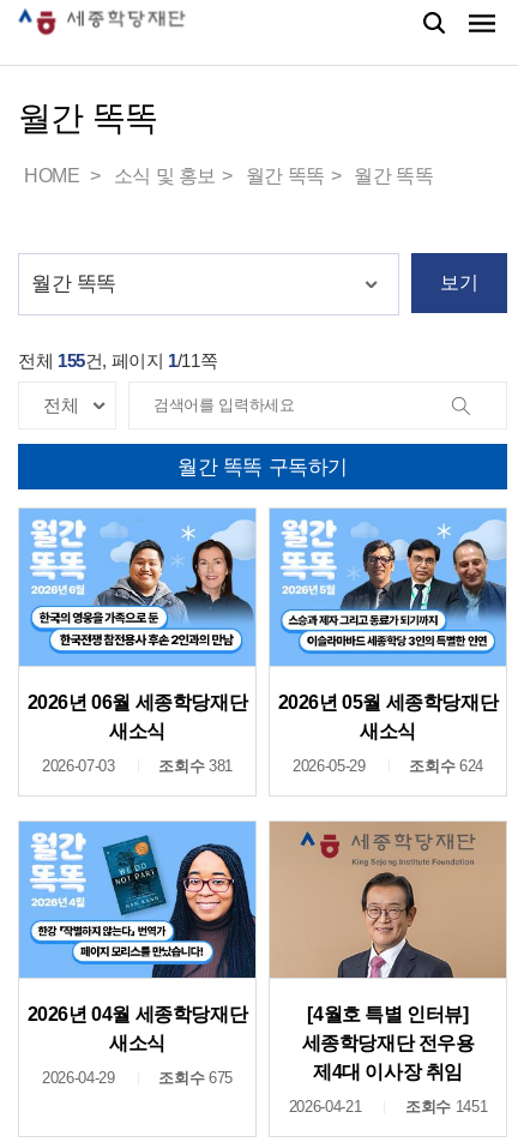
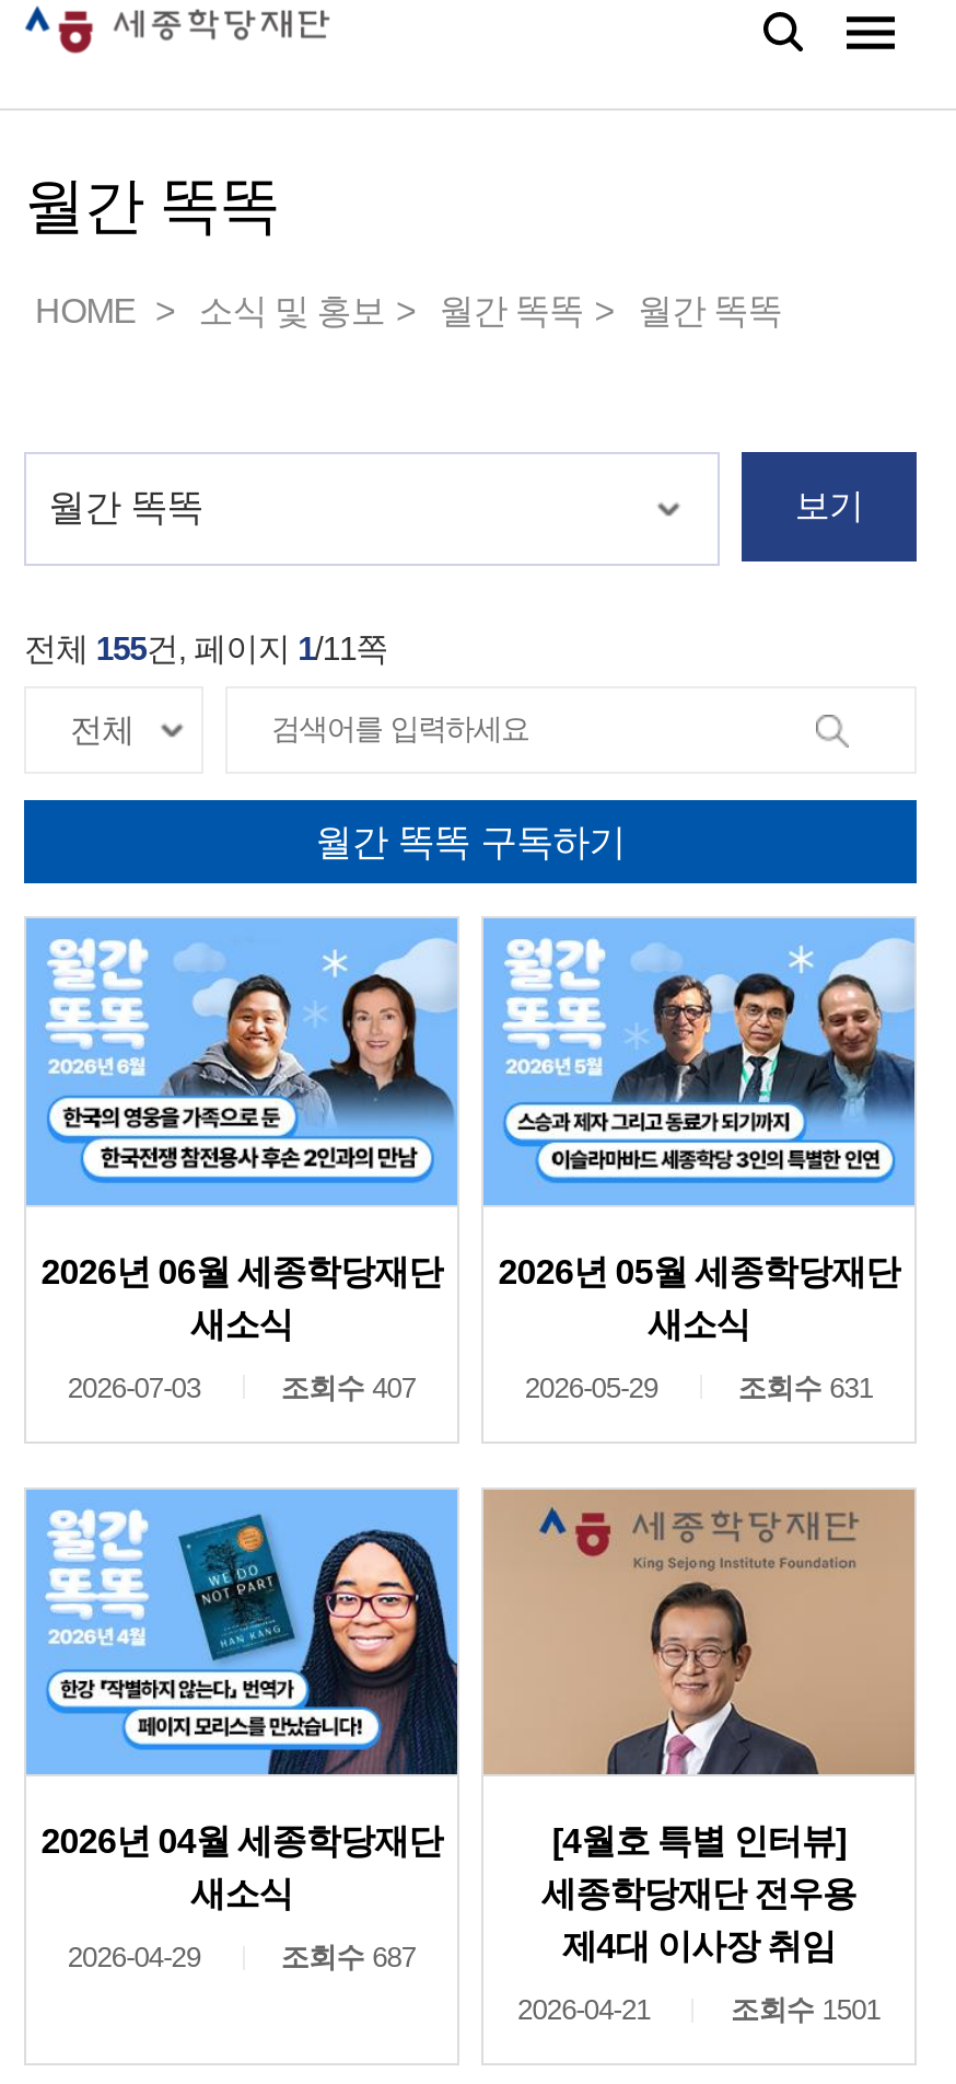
[159,756,233,774] 조회수 381 -> [281,1371,416,1403] 조회수 407
[409,756,483,774] 조회수 624 -> [738,1371,873,1403] 조회수 631
[159,1069,233,1087] 조회수 675 -> [281,1941,416,1974] 조회수 687
[405,1098,487,1116] 조회수 1451 -> [731,1994,881,2026] 조회수 1501

